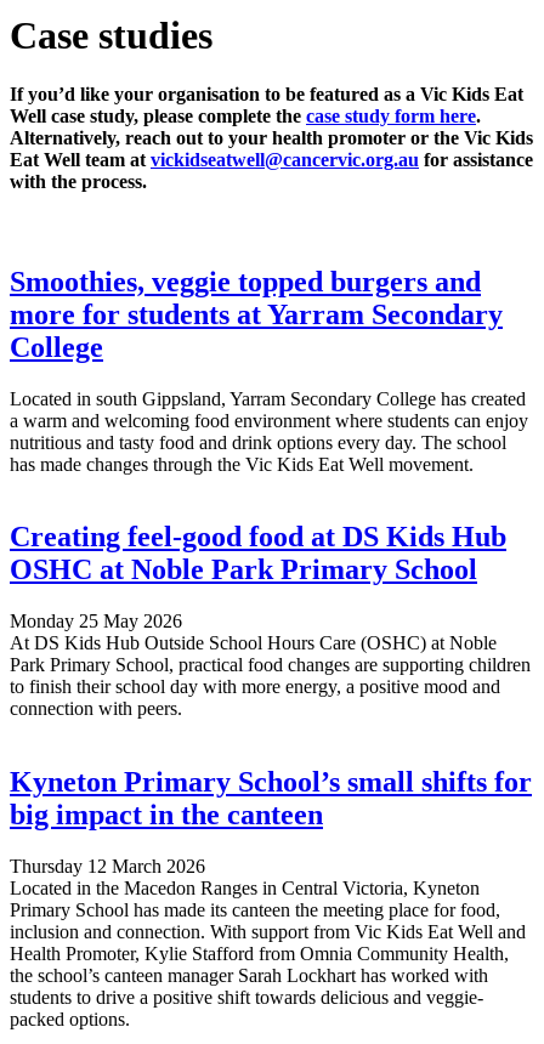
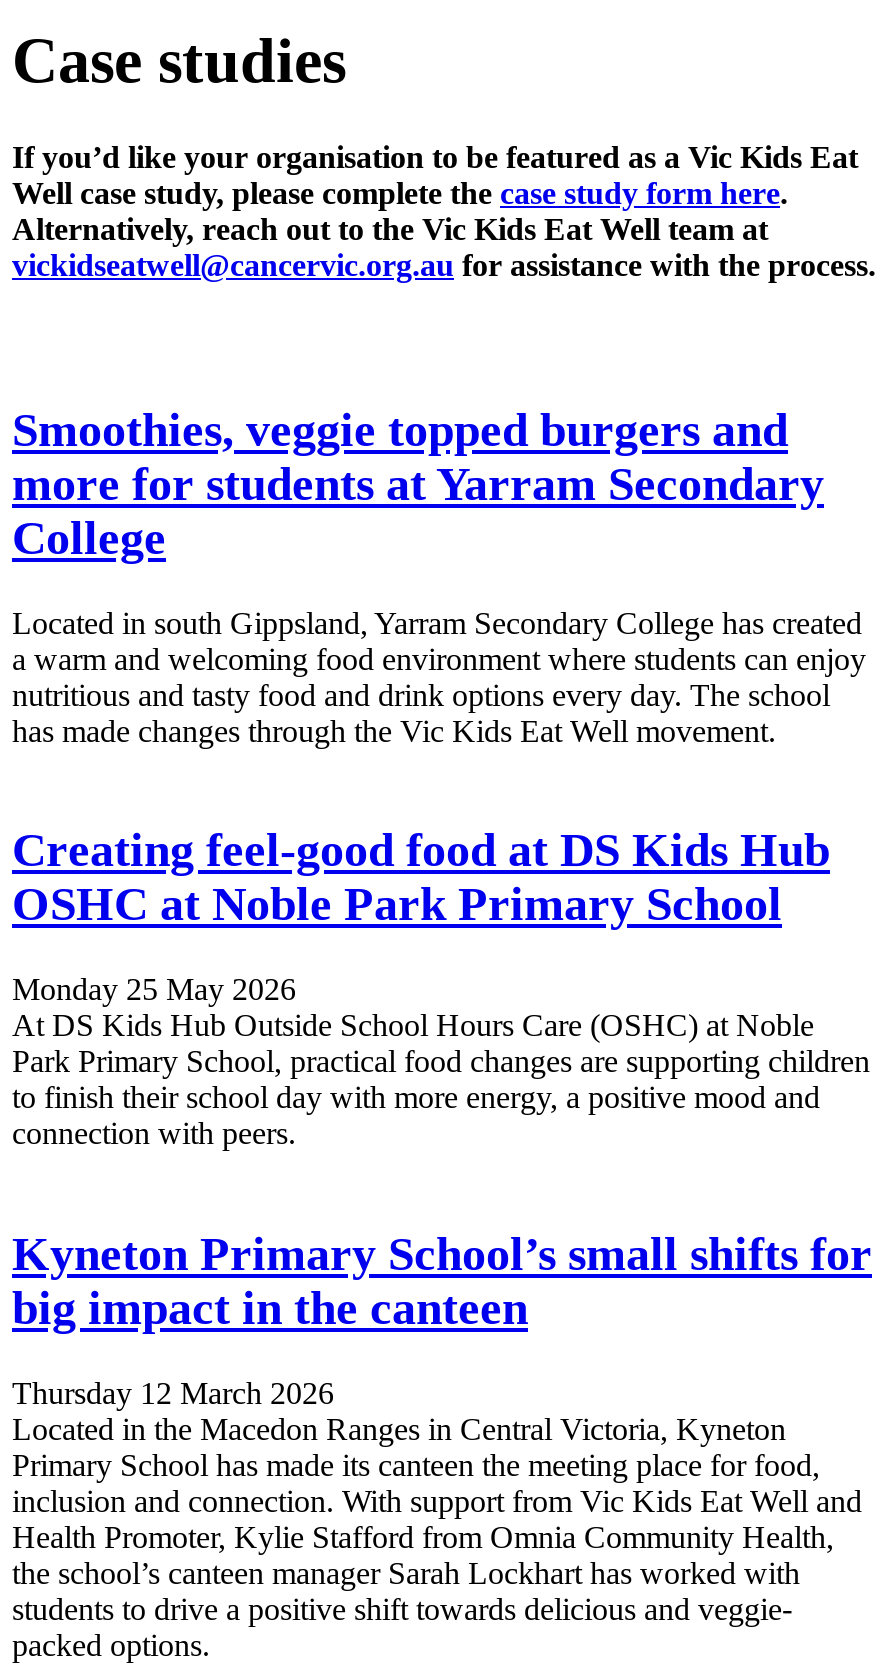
[10,128,533,192] Alternatively, reach out to your health promoter or the Vic Kids | Eat Well team at vickidseatwell@cancervic.org.au for assistance | with the process. -> [12,213,876,283] Alternatively, reach out to the Vic Kids Eat Well team at | vickidseatwell@cancervic.org.au for assistance with the process.

